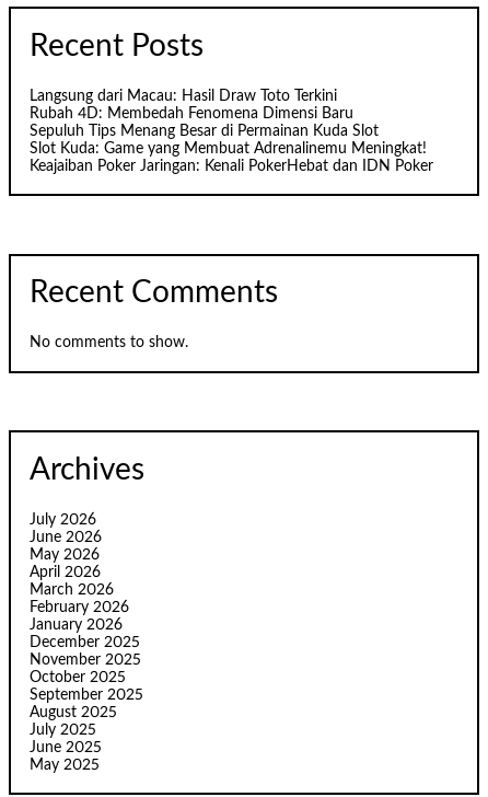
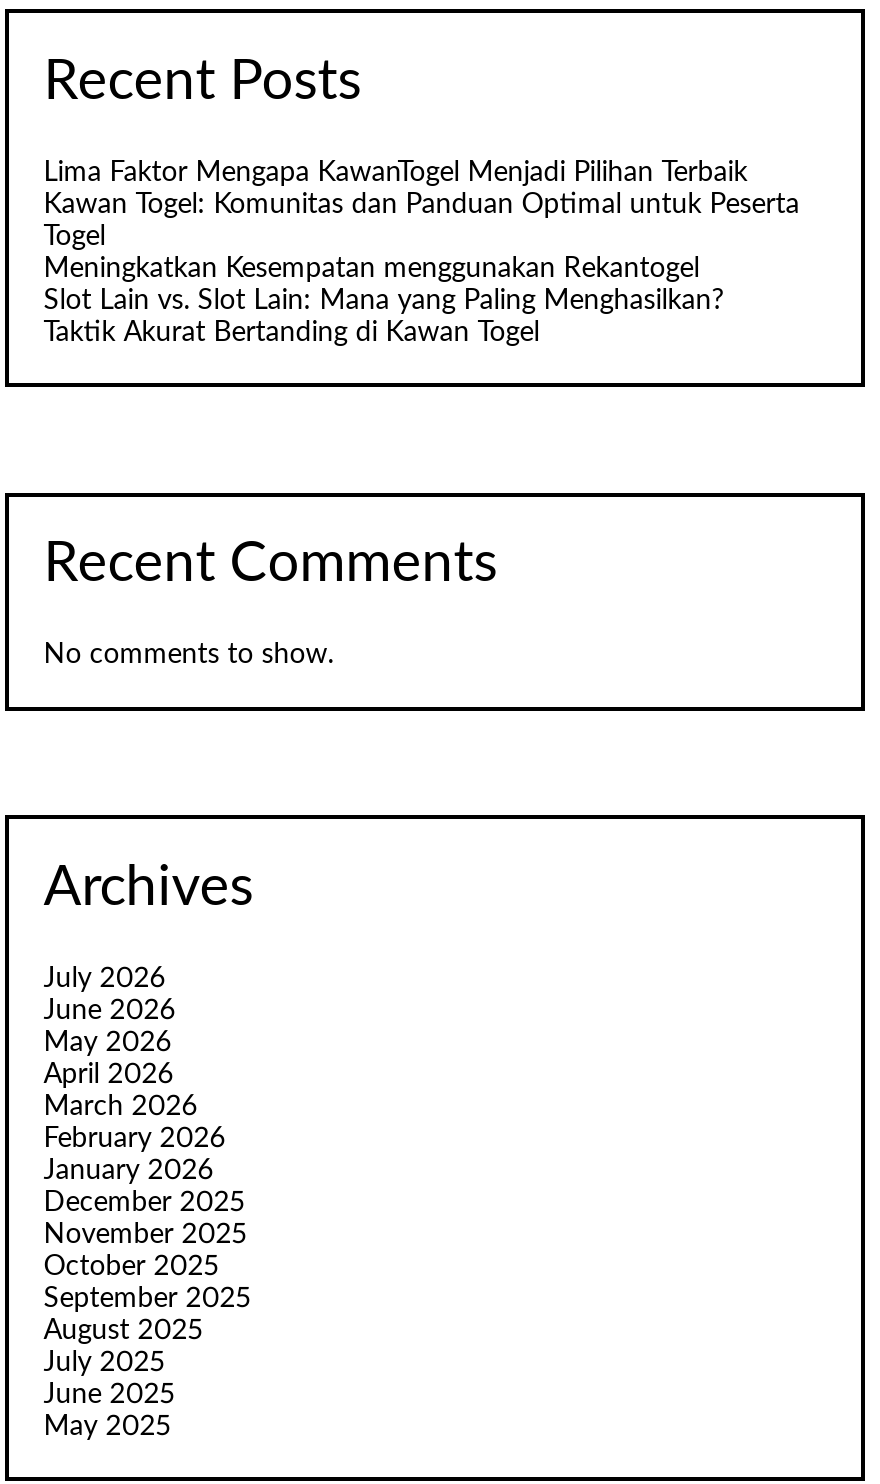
[30,88,434,174] Langsung dari Macau: Hasil Draw Toto Terkini | Rubah 4D: Membedah Fenomena Dimensi Baru | Sepuluh Tips Menang Besar di Permainan Kuda Slot | Slot Kuda: Game yang Membuat Adrenalinemu Meningkat! | Keajaiban Poker Jaringan: Kenali PokerHebat dan IDN Poker -> [43,158,799,346] Lima Faktor Mengapa KawanTogel Menjadi Pilihan Terbaik | Kawan Togel: Komunitas dan Panduan Optimal untuk Peserta | Togel | Meningkatkan Kesempatan menggunakan Rekantogel | Slot Lain vs. Slot Lain: Mana yang Paling Menghasilkan? | Taktik Akurat Bertanding di Kawan Togel

